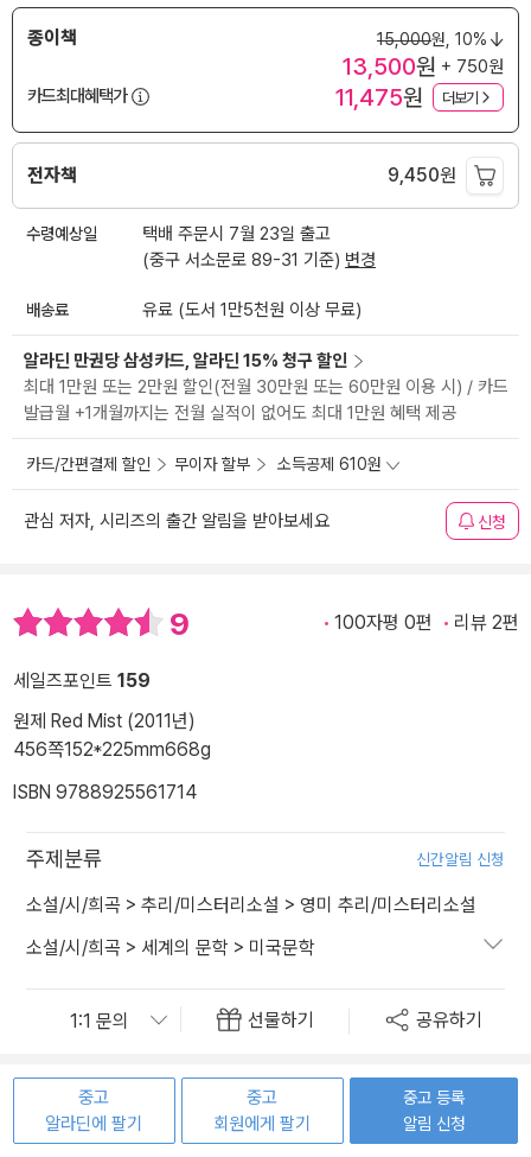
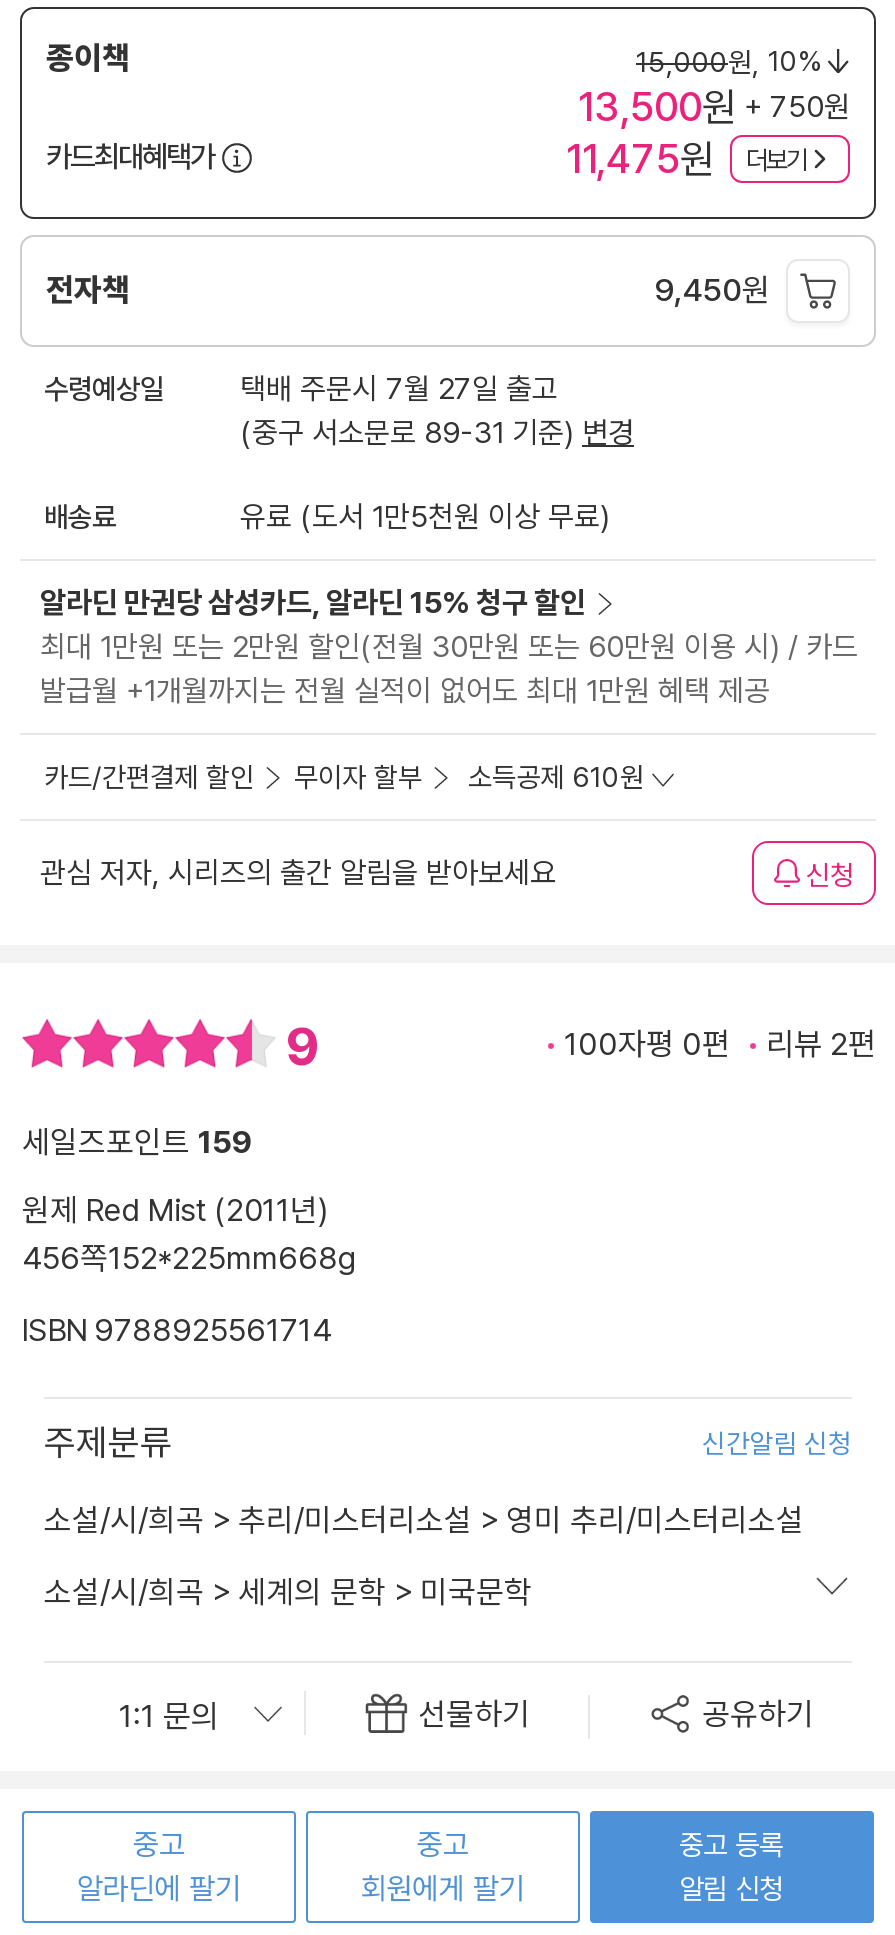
[142,223,331,245] 택배 주문시 7월 23일 출고 -> [240,372,558,408] 택배 주문시 7월 27일 출고

